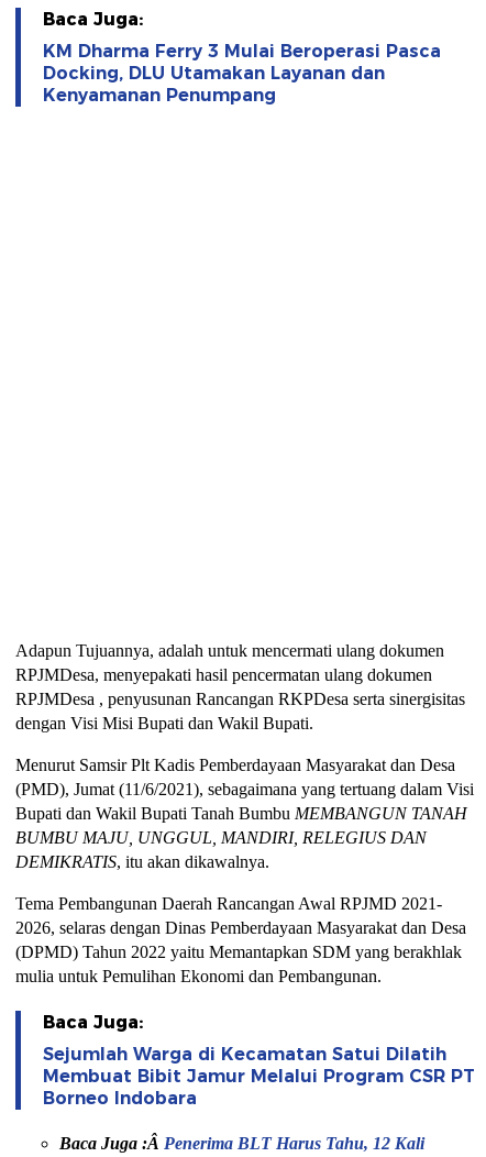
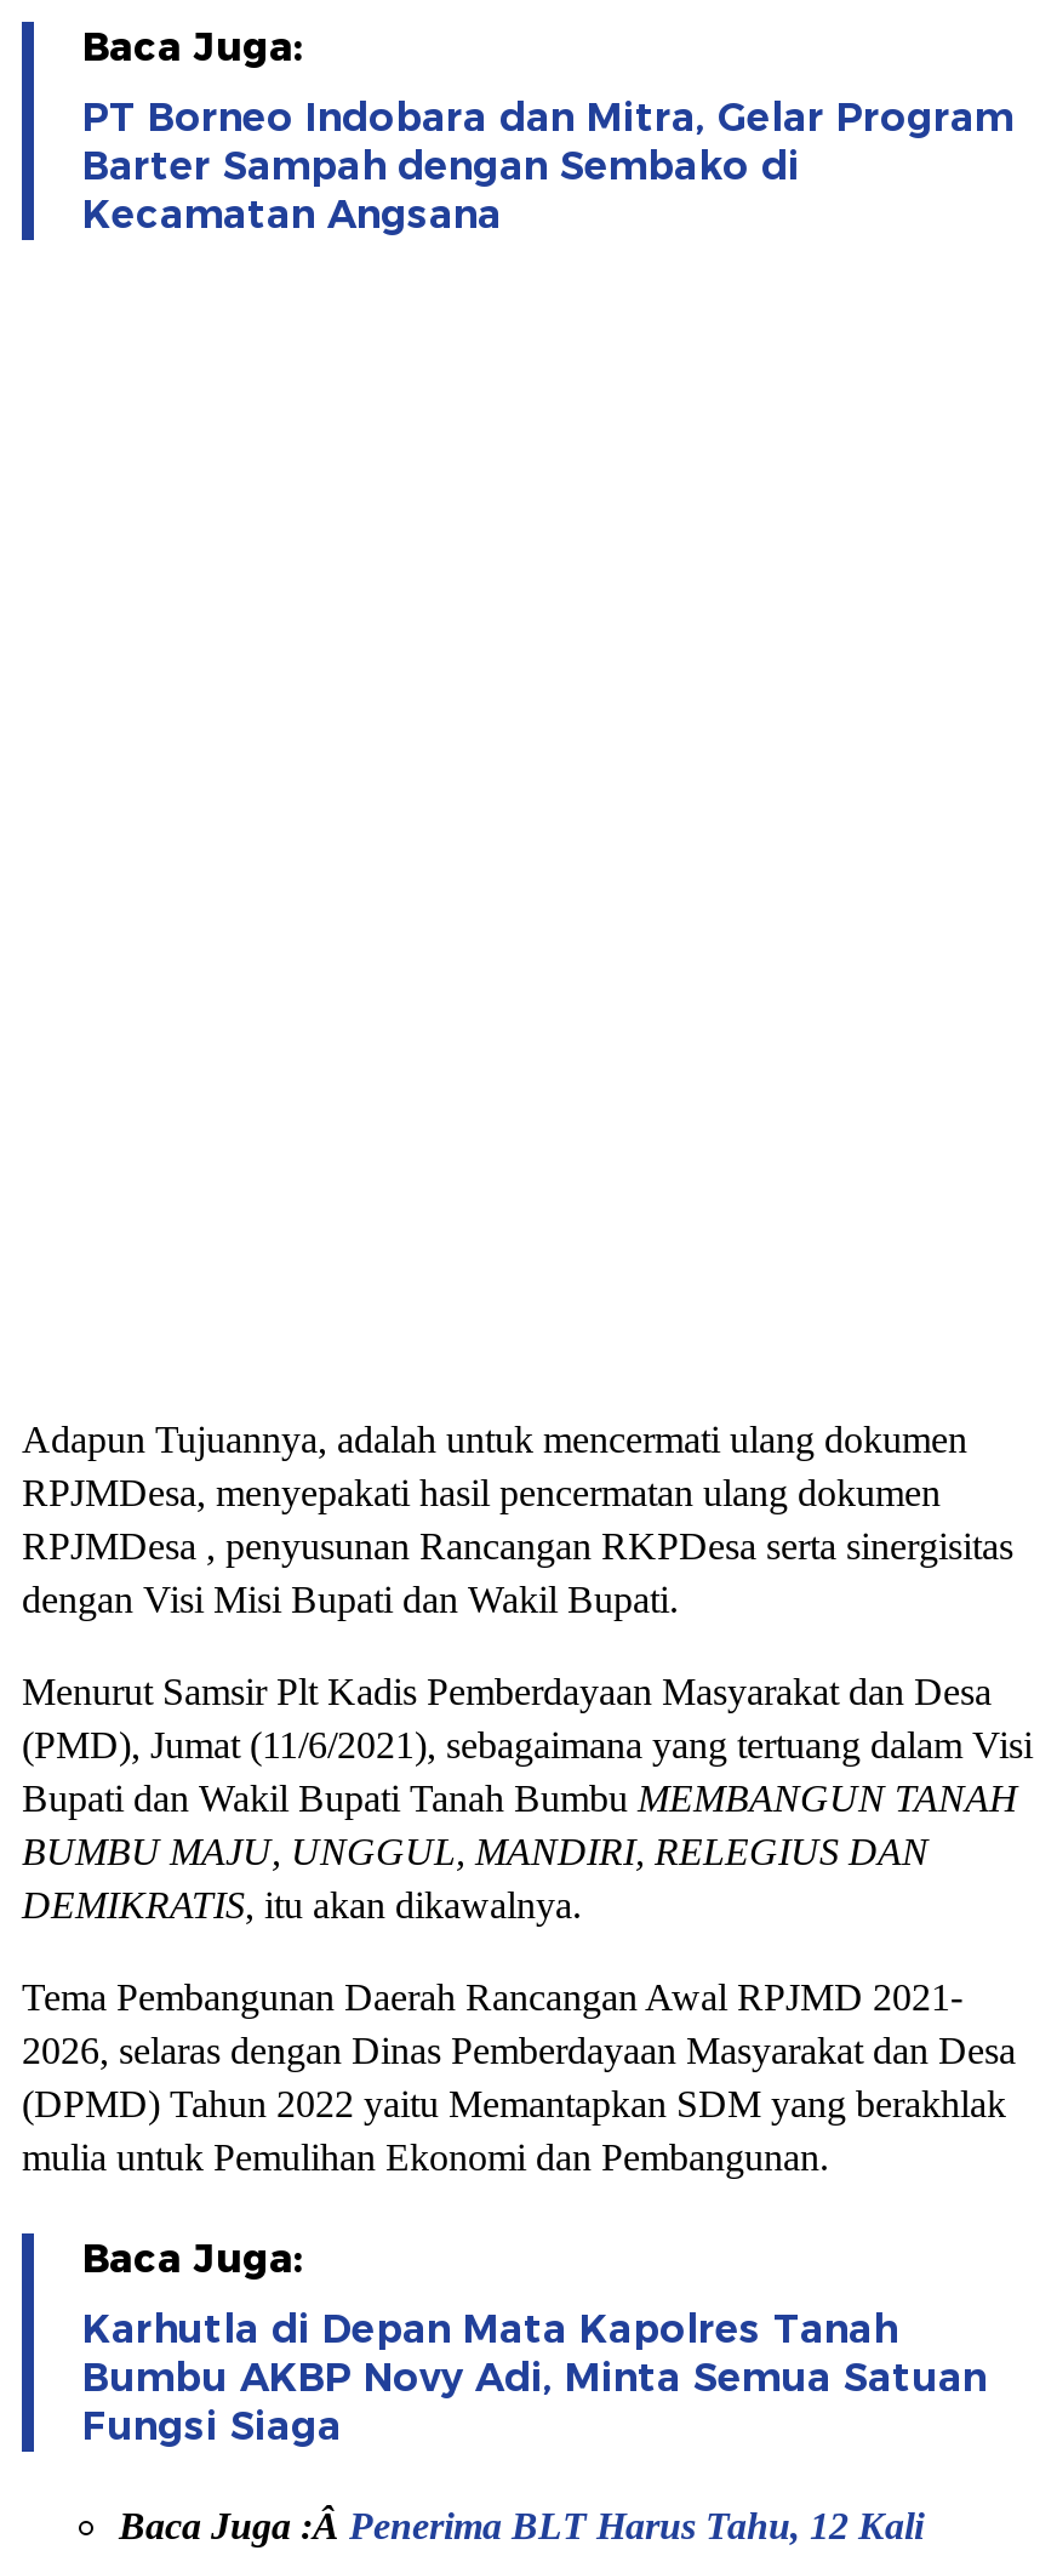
[43,41,441,106] KM Dharma Ferry 3 Mulai Beroperasi Pasca | Docking, DLU Utamakan Layanan dan | Kenyamanan Penumpang -> [82,95,1013,238] PT Borneo Indobara dan Mitra, Gelar Program | Barter Sampah dengan Sembako di | Kecamatan Angsana
[43,1044,475,1109] Sejumlah Warga di Kecamatan Satui Dilatih | Membuat Bibit Jamur Melalui Program CSR PT | Borneo Indobara -> [82,2307,987,2450] Karhutla di Depan Mata Kapolres Tanah | Bumbu AKBP Novy Adi, Minta Semua Satuan | Fungsi Siaga

